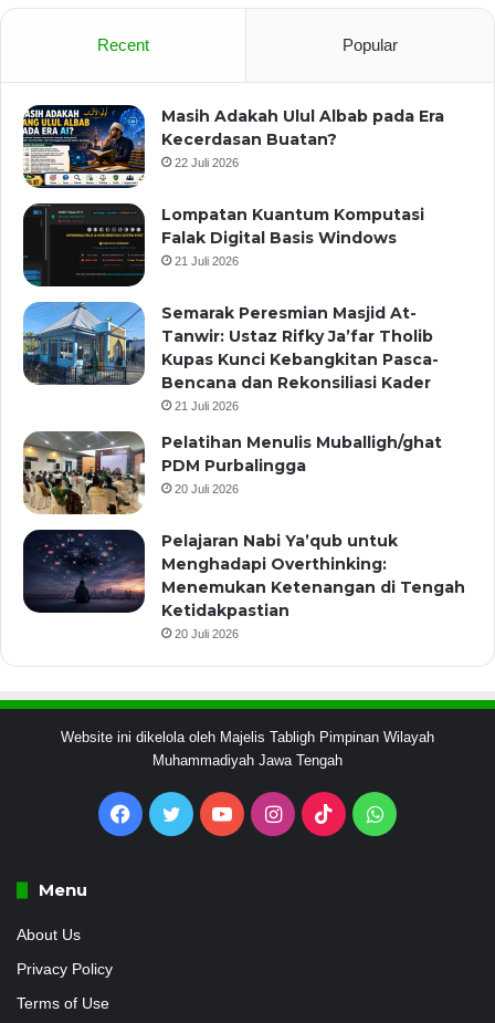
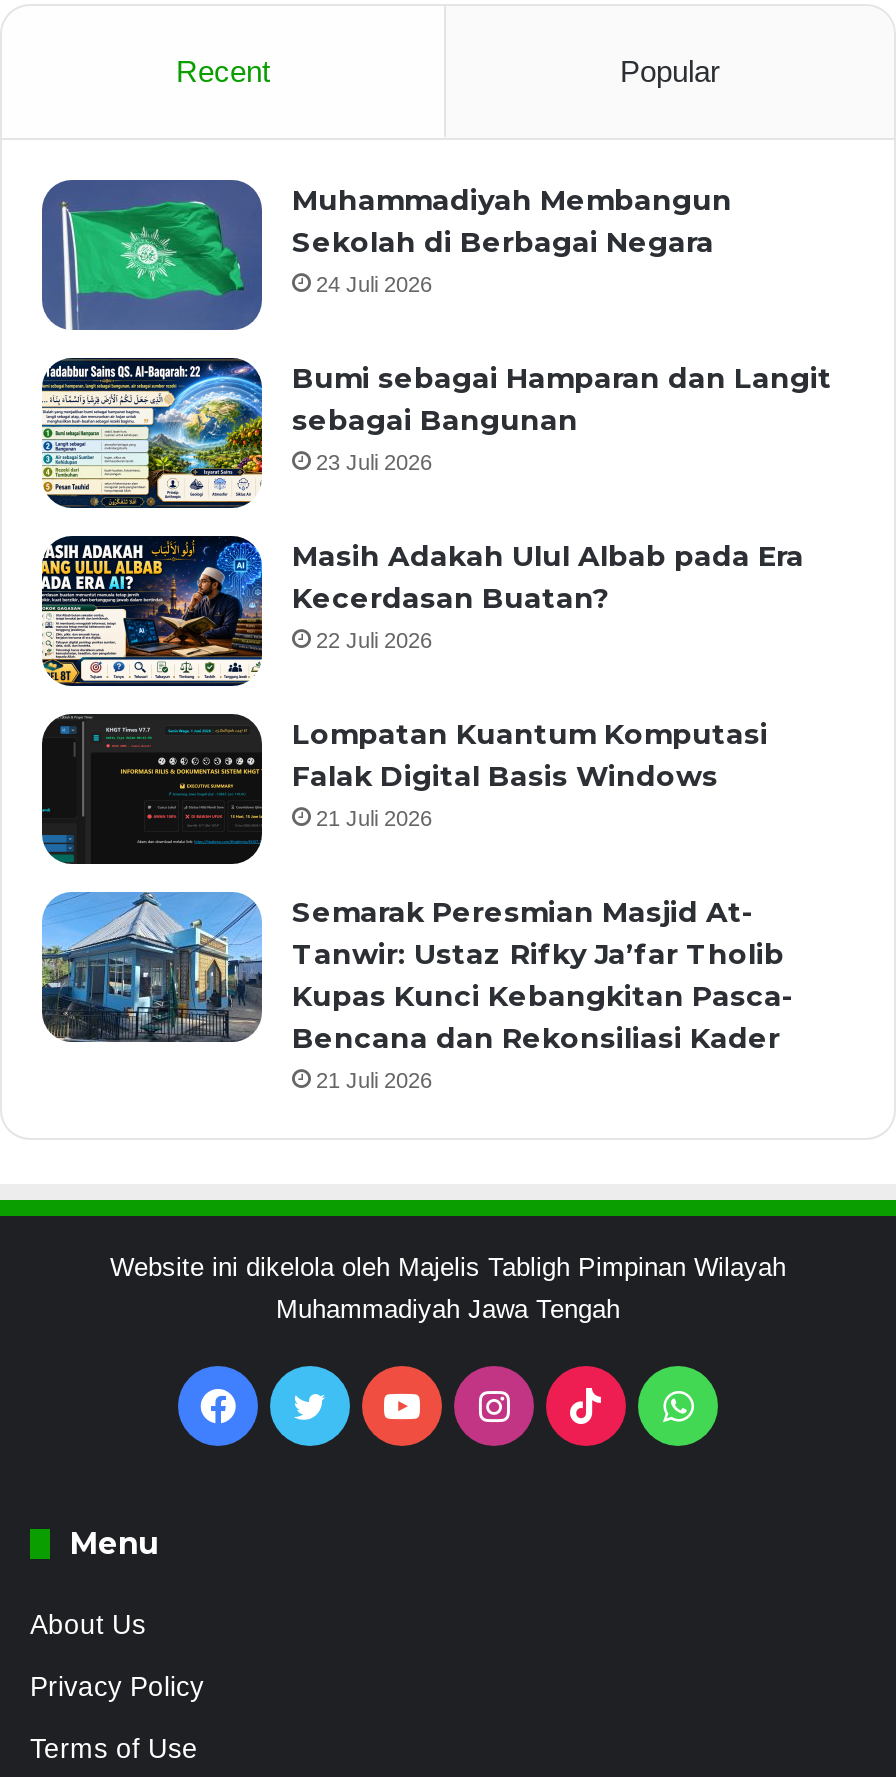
none -> [40,181,832,474] [image] | Muhammadiyah Membangun | Sekolah di Berbagai Negara | 24 Juli 2026 | Bumi sebagai Hamparan dan Langit | sebagai Bangunan | 23 Juli 2026
none -> [40,355,264,511] [image]
moved [21,105,444,413] -> [38,535,804,1092]: [image] | Masih Adakah Ulul Albab pada Era | Kecerdasan Buatan? | ... | Bencana dan Rekonsiliasi Kader | 21 Juli 2026
[22,431,465,641] [image] | Pelatihan Menulis Muballigh/ghat | PDM Purbalingga | 20 Juli 2026 | Pelajaran Nabi Ya’qub untuk | Menghadapi Overthinking: | Menemukan Ketenangan di Tengah | Ketidakpastian | 20 Juli 2026 -> none
[22,529,146,614] [image] -> none

